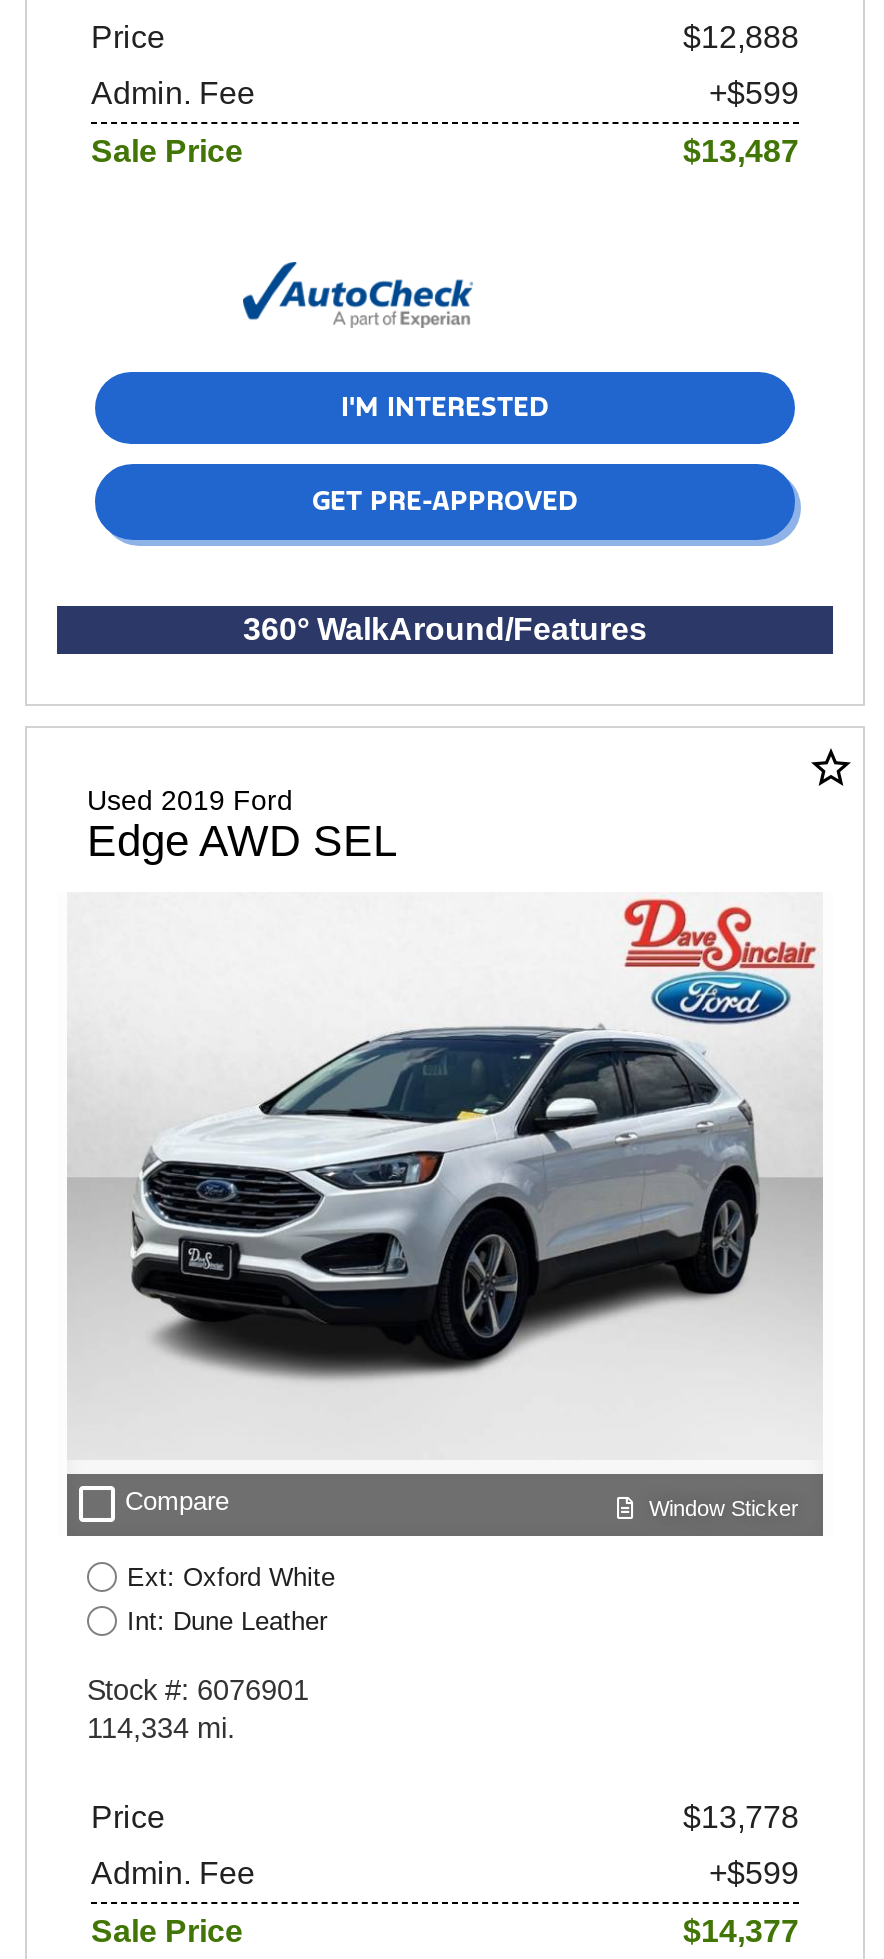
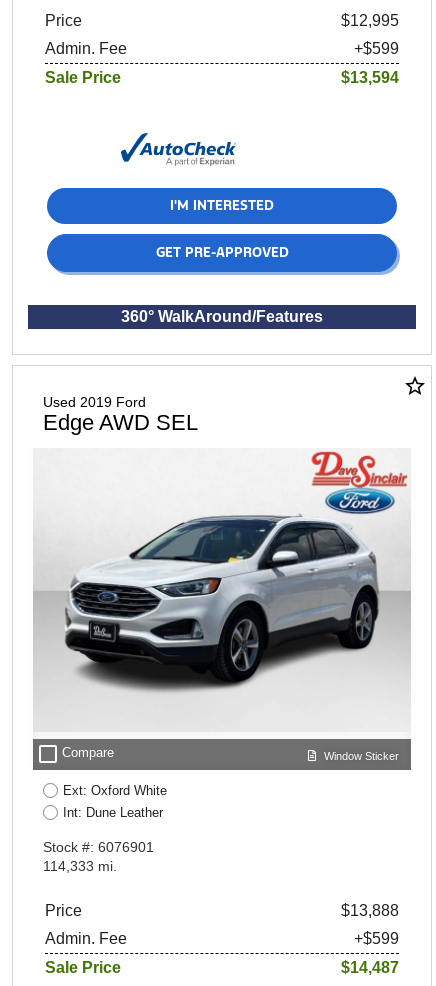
[683,20,799,54] $12,888 -> [341,12,399,29] $12,995
[683,134,799,168] $13,487 -> [341,69,399,86] $13,594
[87,1711,235,1743] 114,334 mi. -> [43,857,117,873] 114,333 mi.
[683,1799,799,1833] $13,778 -> [341,901,399,918] $13,888
[683,1913,799,1947] $14,377 -> [341,958,399,975] $14,487

